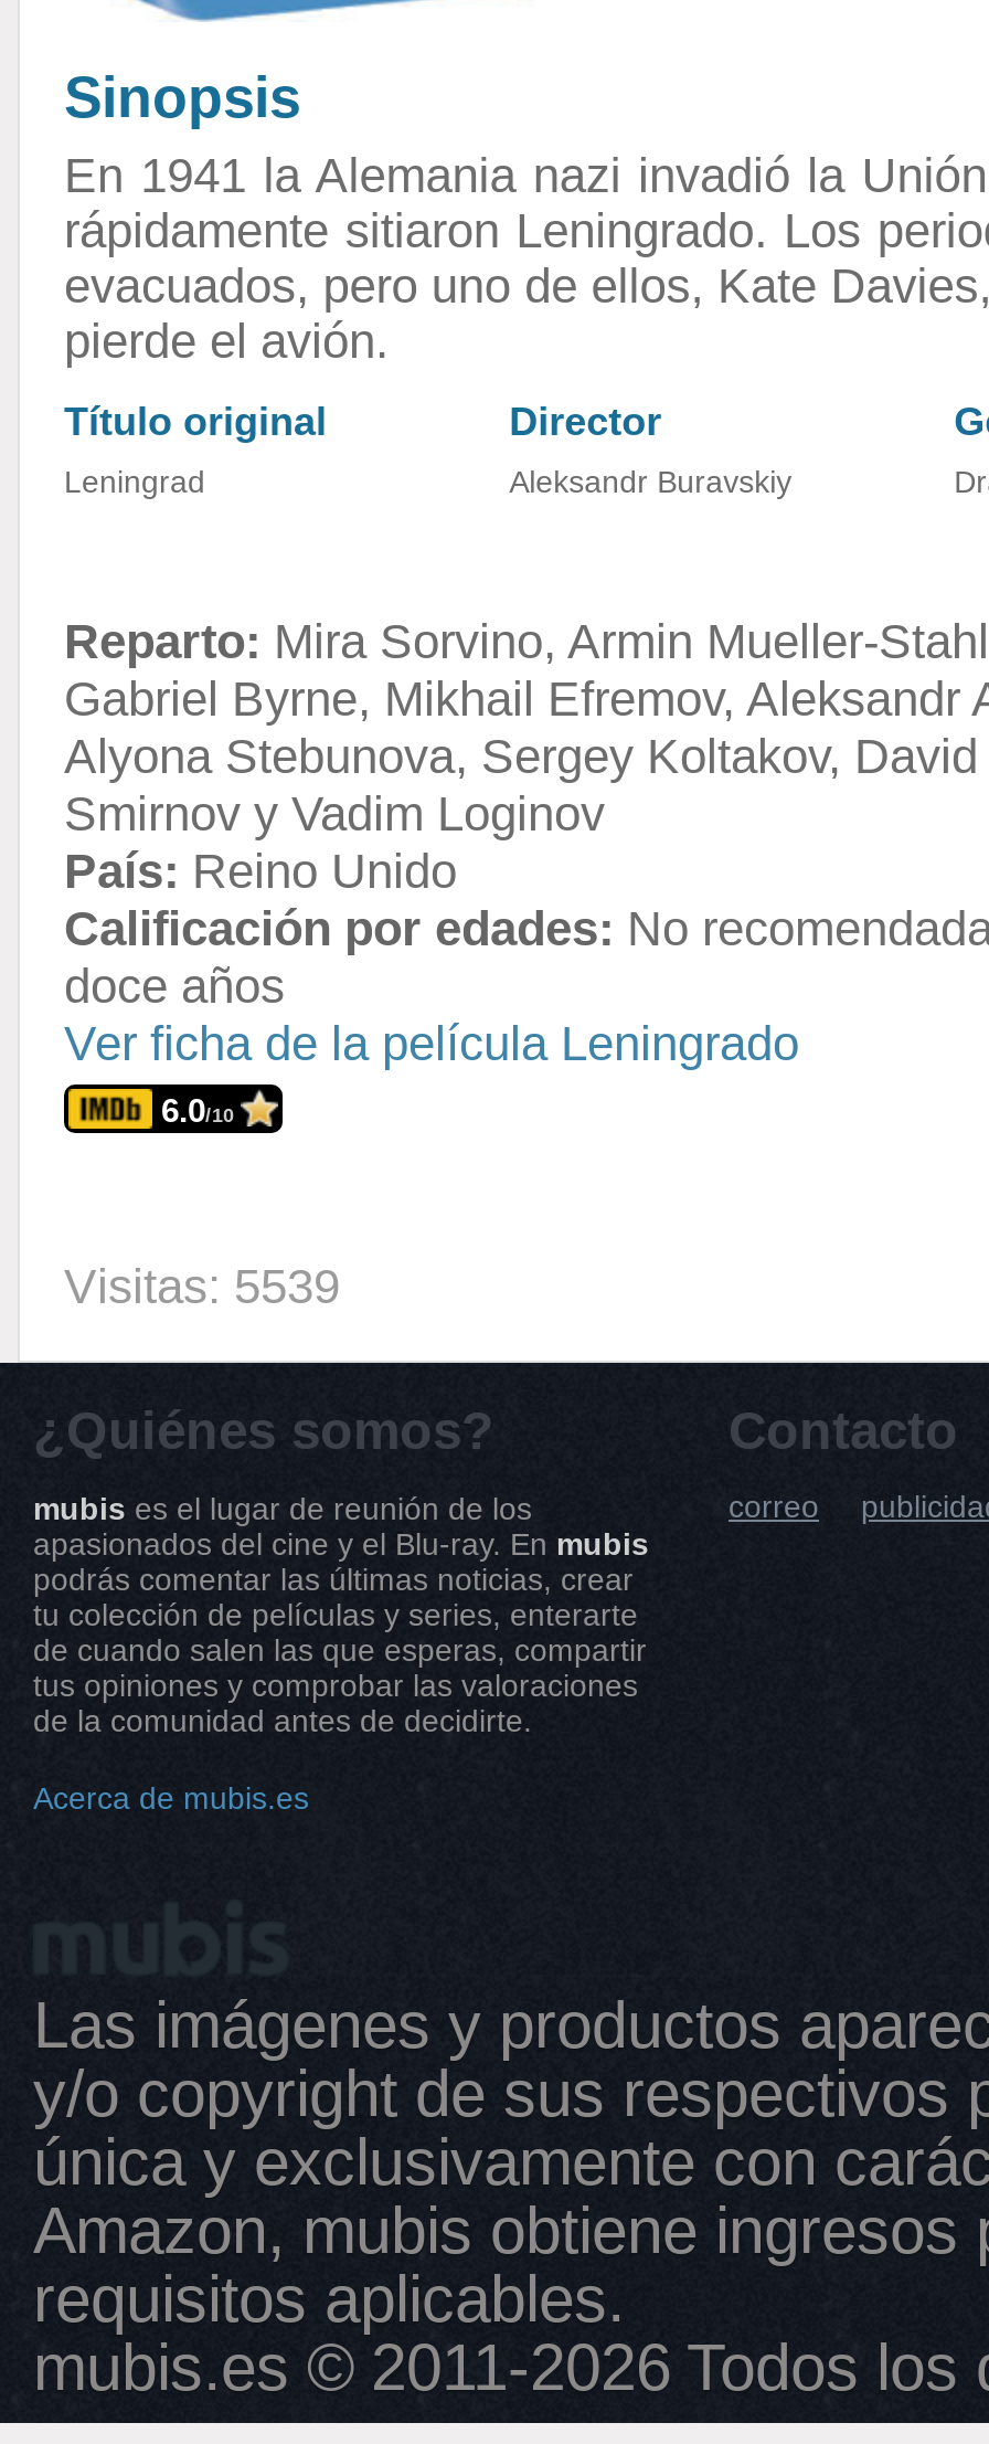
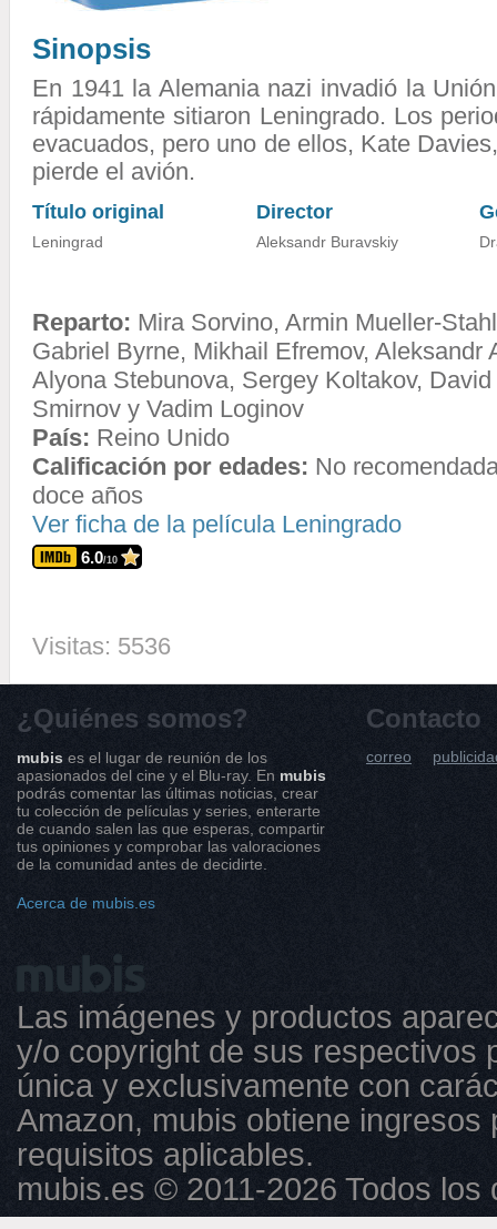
[64,1260,340,1315] Visitas: 5539 -> [32,633,171,660] Visitas: 5536

